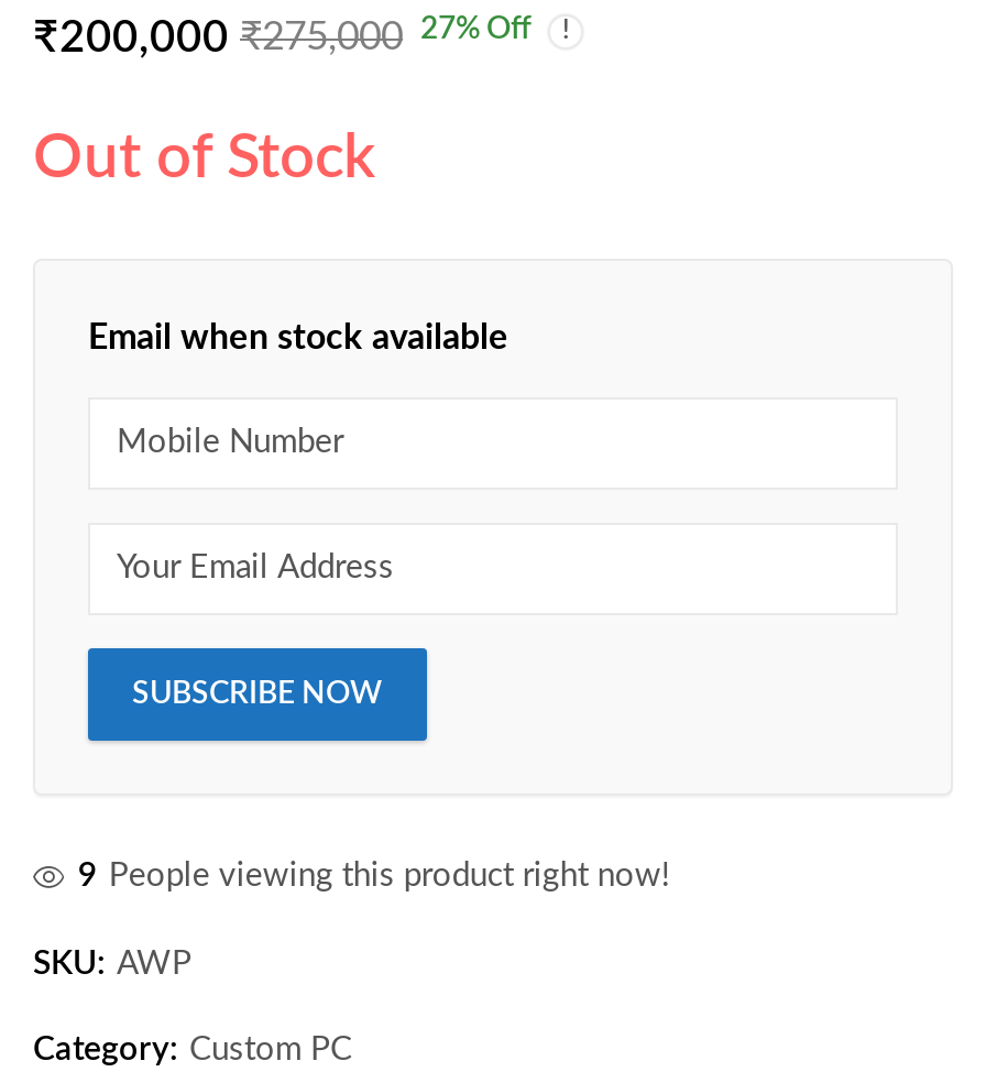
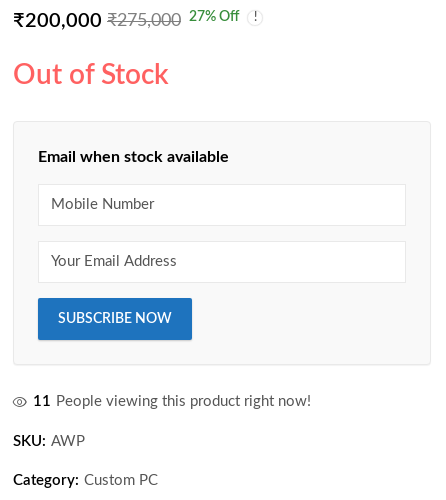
[78,860,670,893] 9 People viewing this product right now! -> [33,394,311,409] 11 People viewing this product right now!

